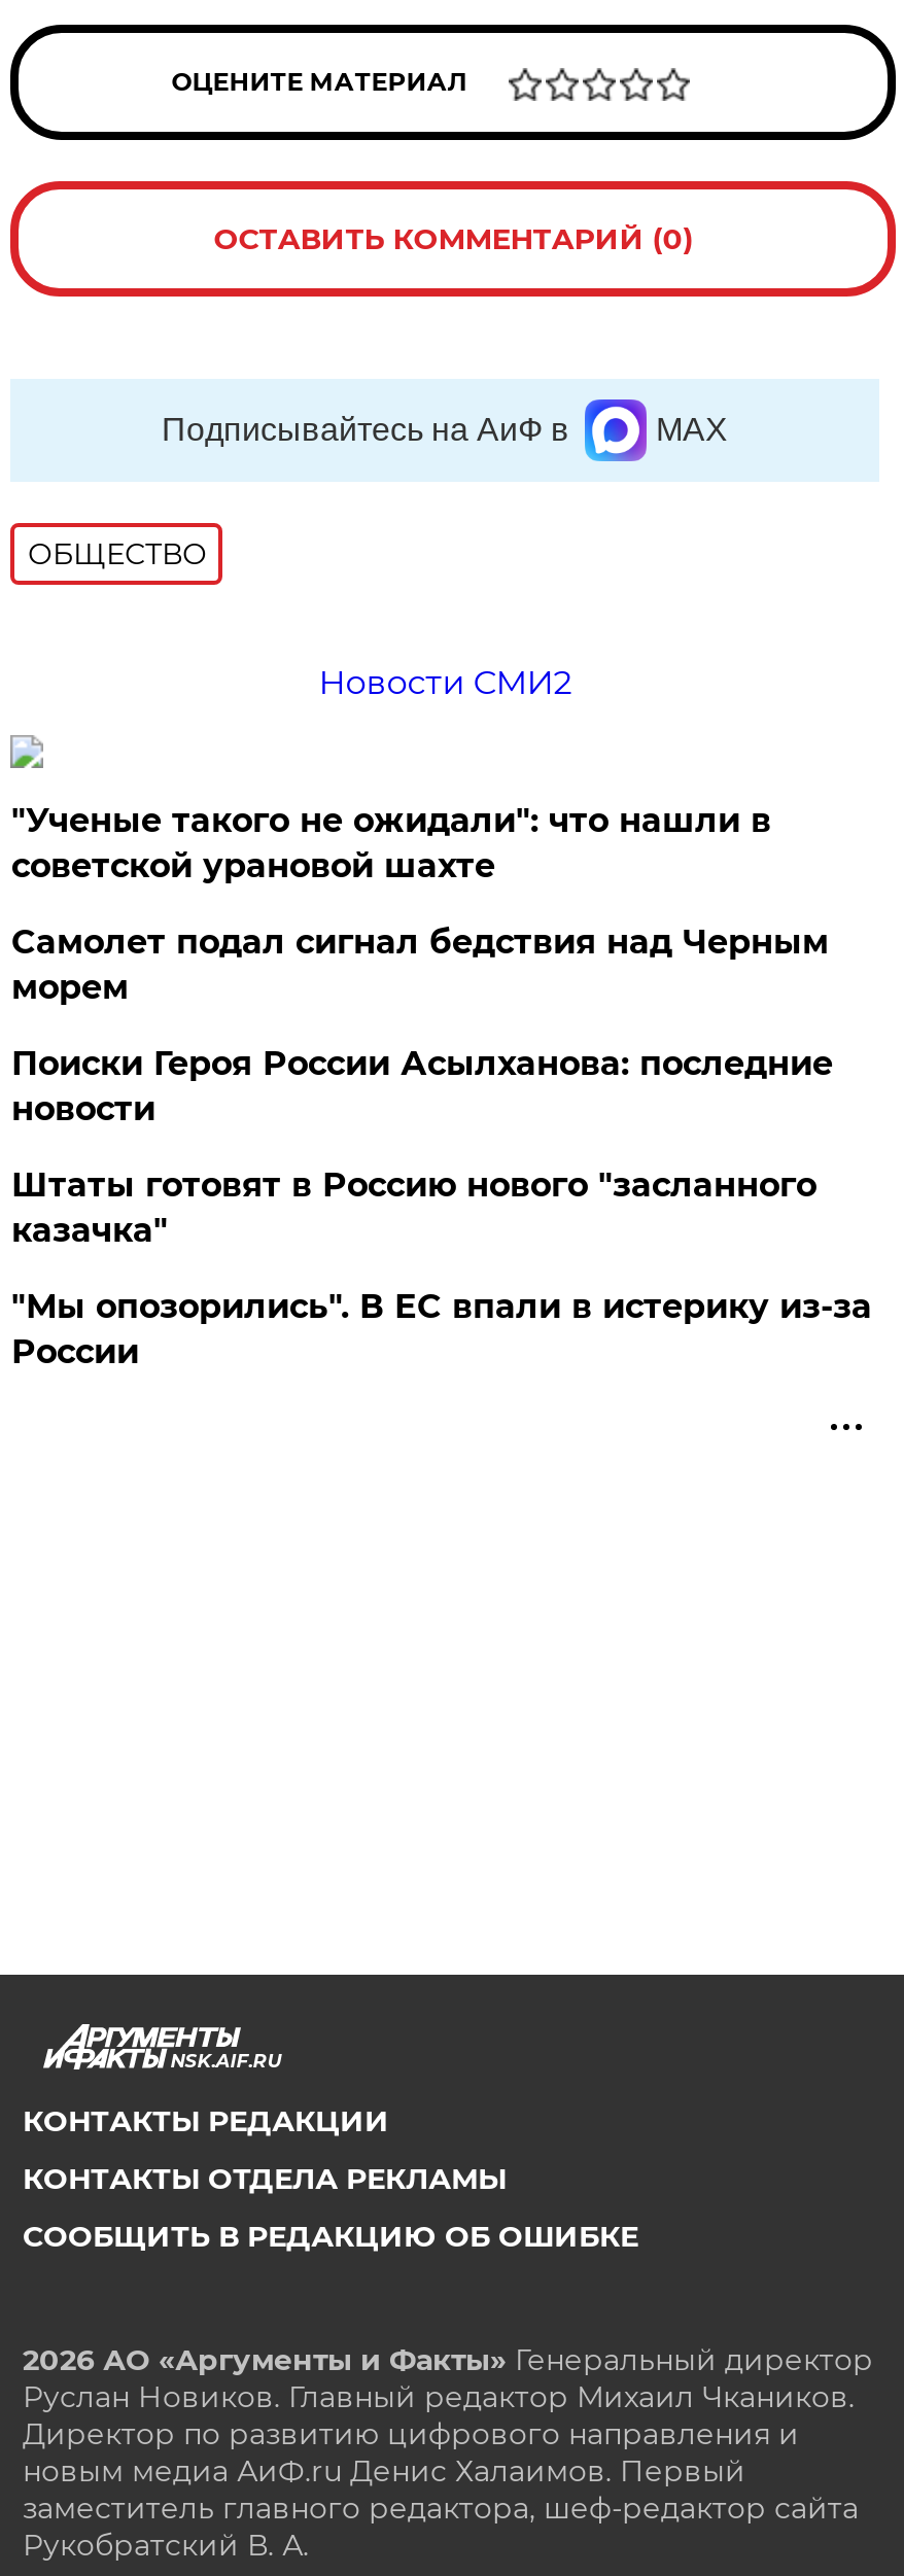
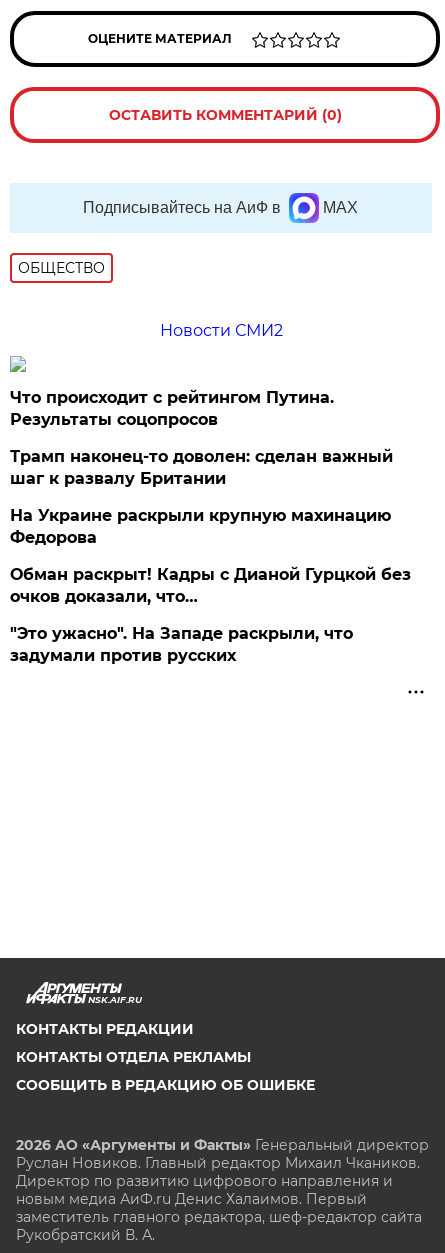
[11,801,771,885] "Ученые такого не ожидали": что нашли в | советской урановой шахте -> [10,388,334,429] Что происходит с рейтингом Путина. | Результаты соцопросов
[11,922,829,1007] Самолет подал сигнал бедствия над Черным | морем -> [10,447,393,488] Трамп наконец-то доволен: сделан важный | шаг к развалу Британии
[11,1044,833,1128] Поиски Героя России Асылханова: последние | новости -> [10,506,391,547] На Украине раскрыли крупную махинацию | Федорова
[11,1165,816,1250] Штаты готовят в Россию нового "засланного | казачка" -> [10,565,411,606] Обман раскрыт! Кадры с Дианой Гурцкой без | очков доказали, что…
[11,1287,872,1371] "Мы опозорились". В ЕС впали в истерику из-за | России -> [10,624,353,665] "Это ужасно". На Западе раскрыли, что | задумали против русских

